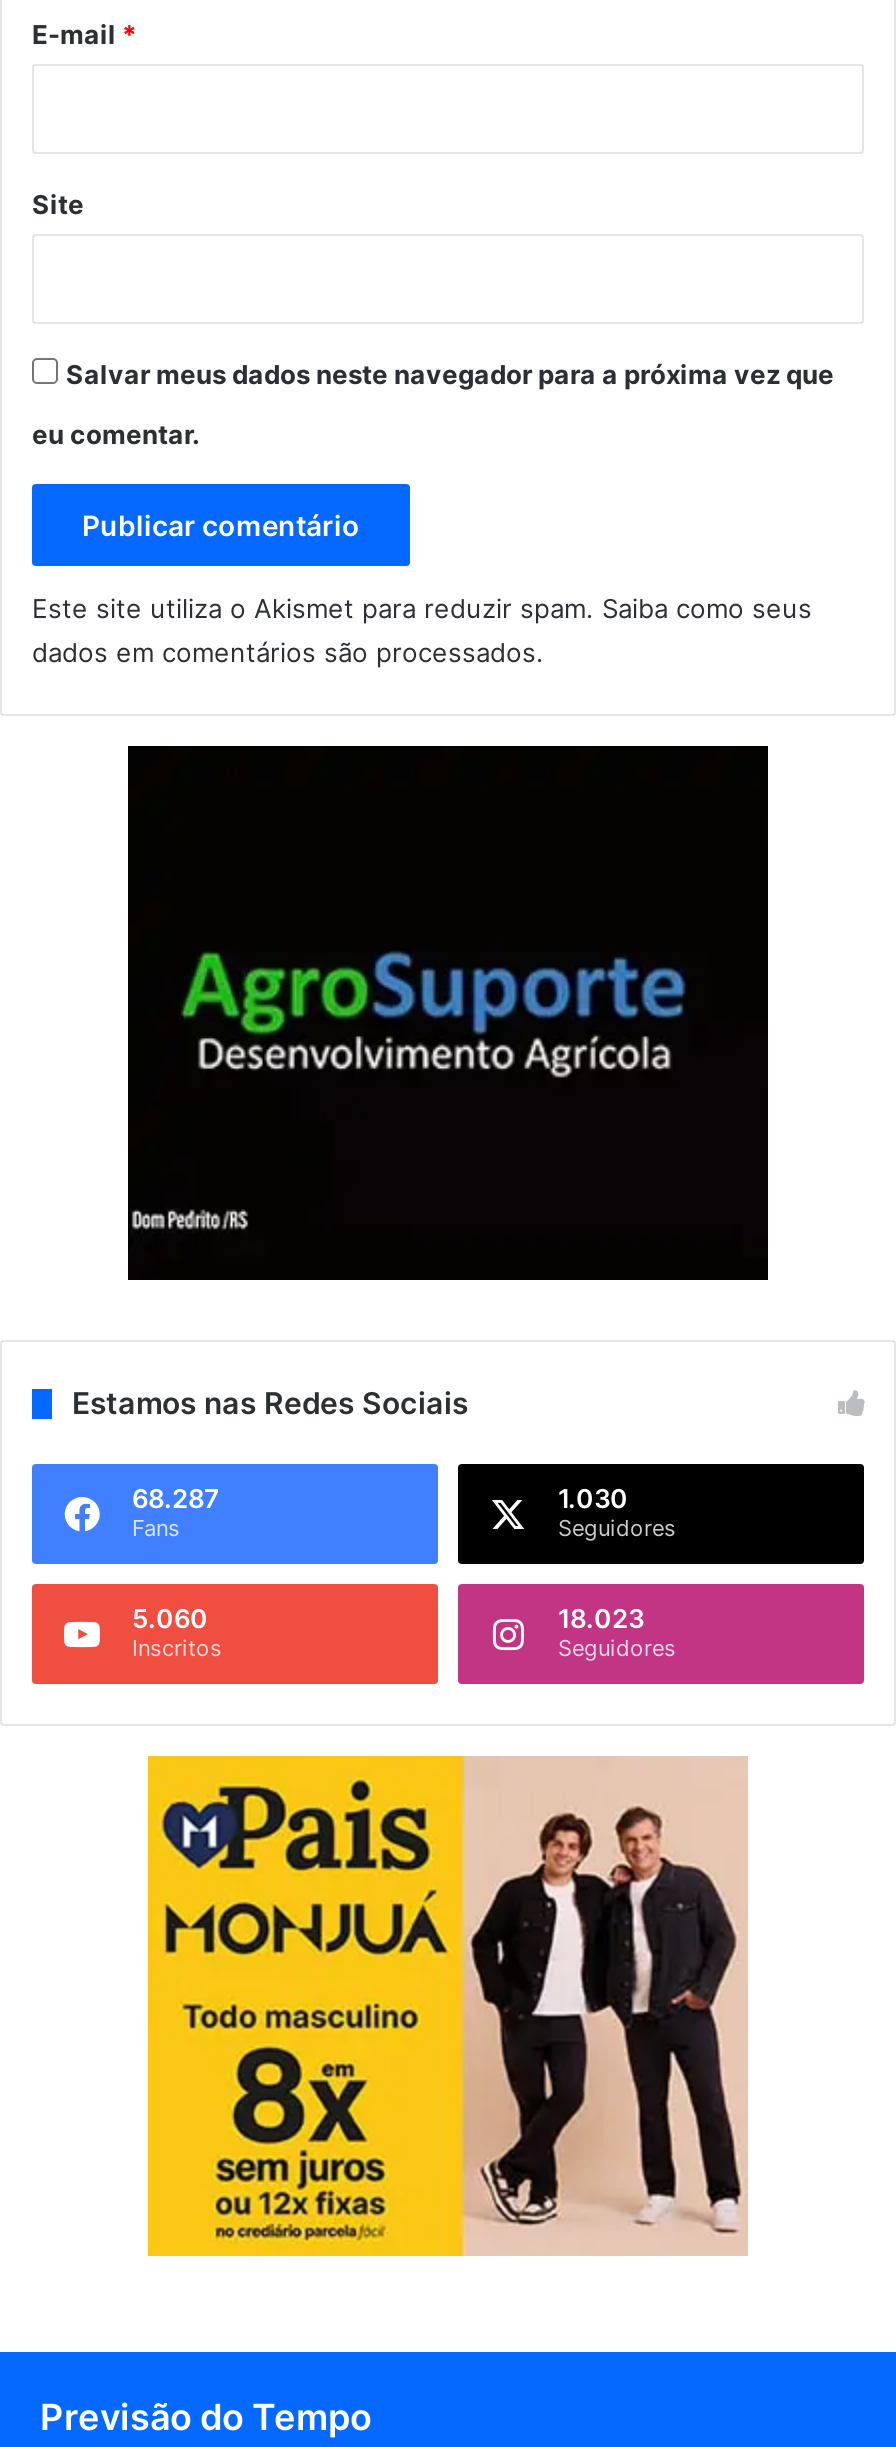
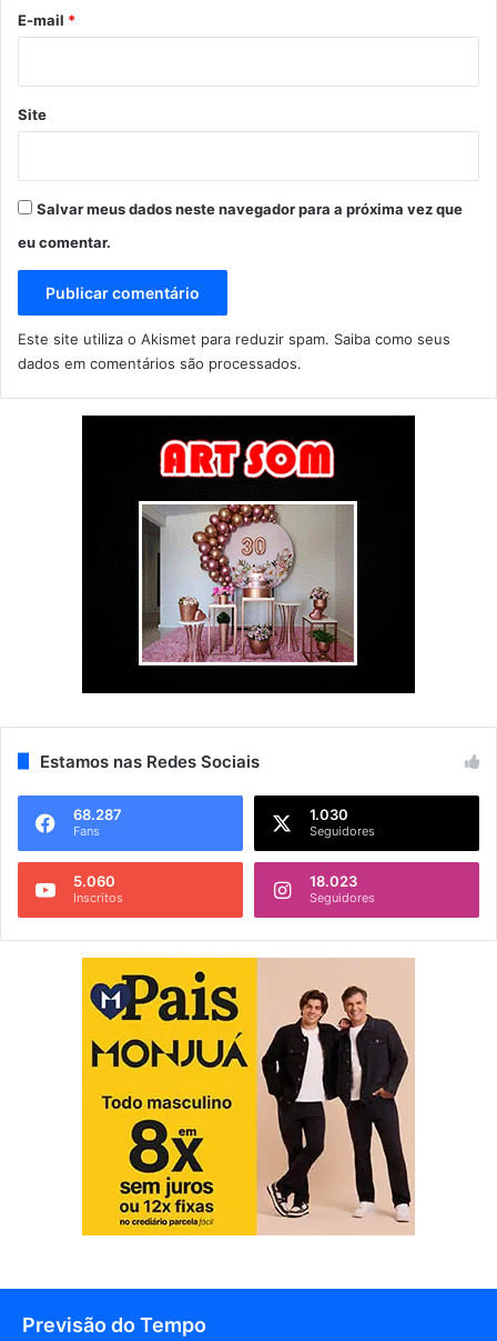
[126,743,770,1283] [image] -> [71,414,426,694] [image]

